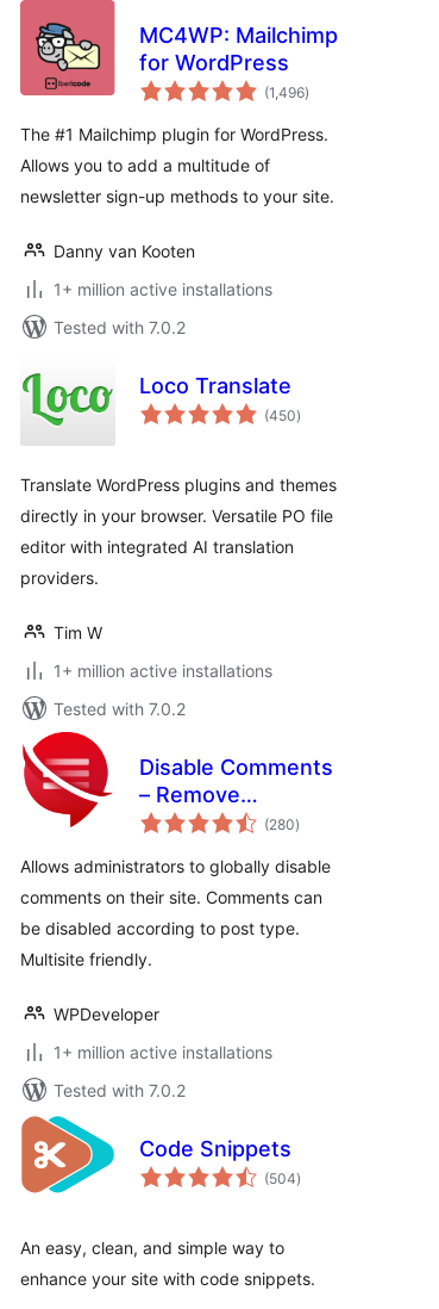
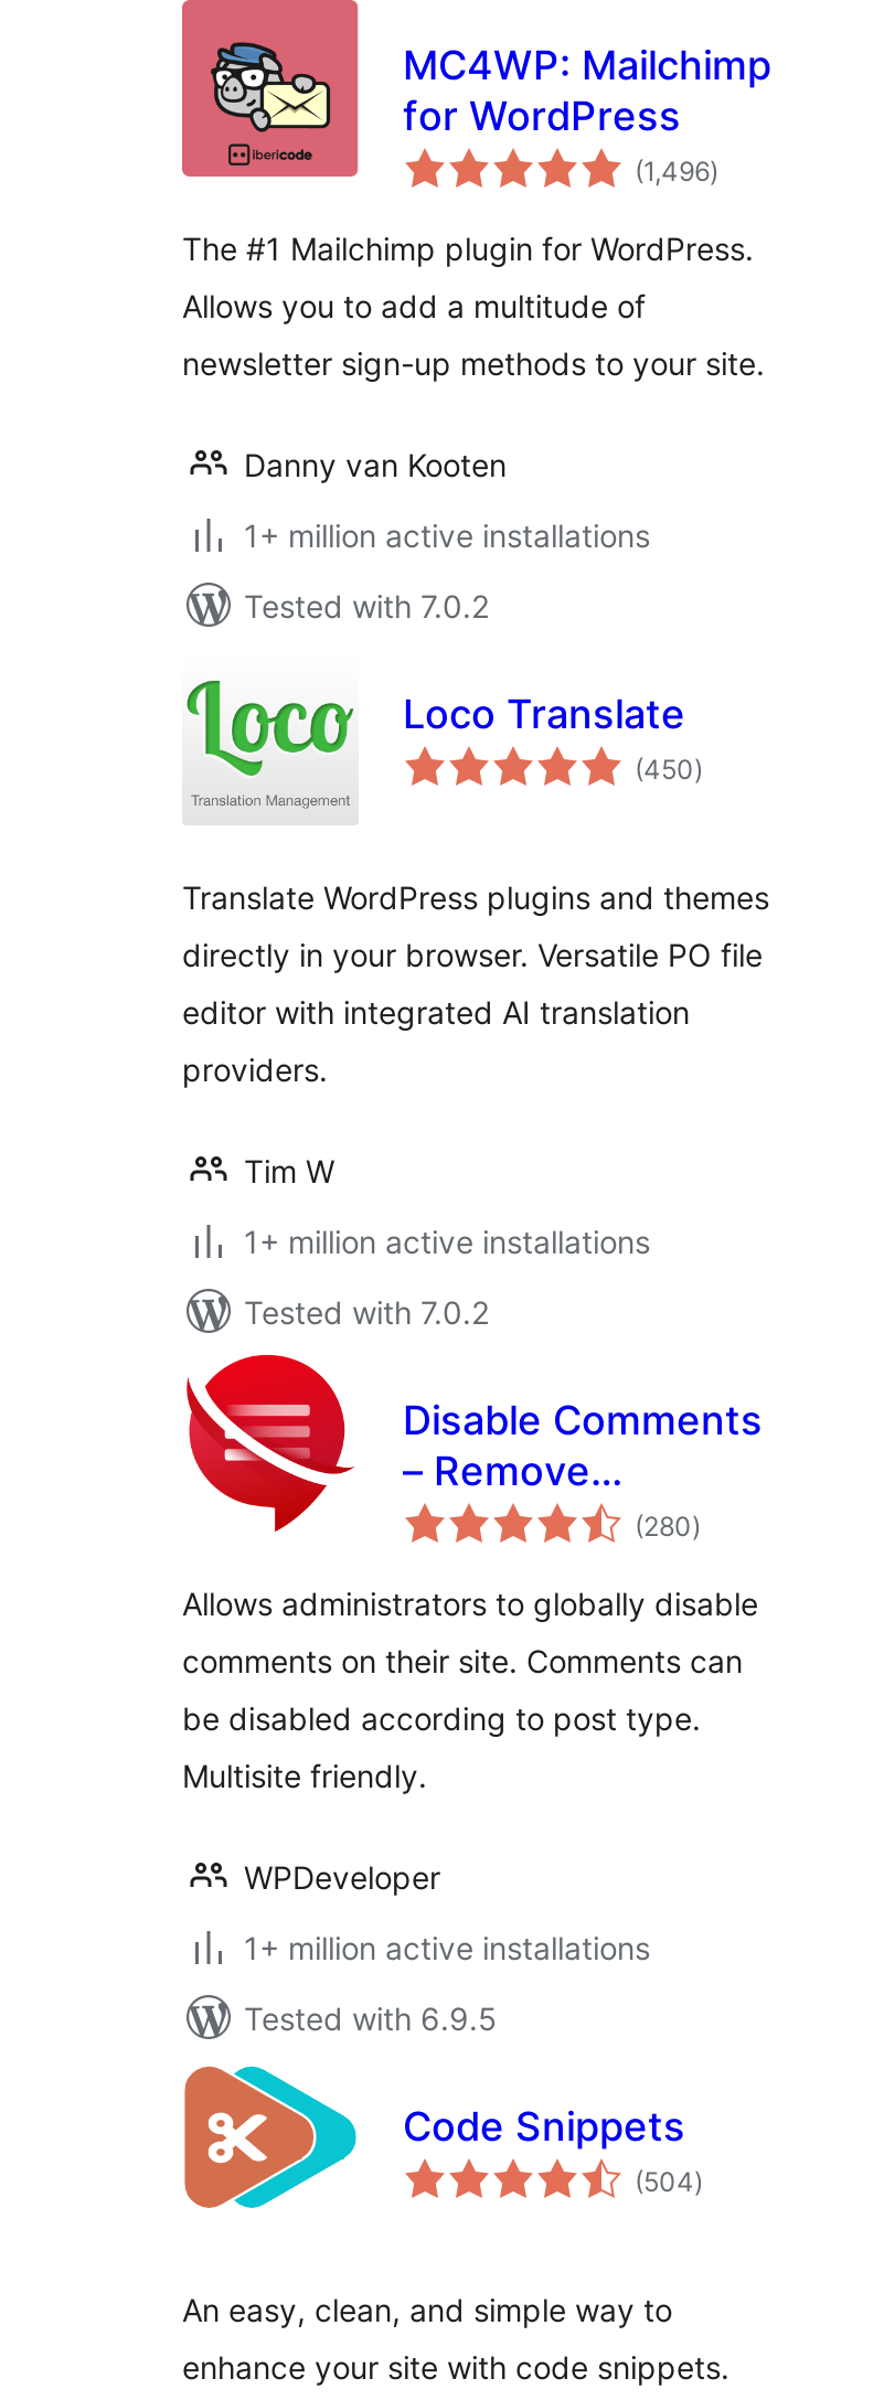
[21,367,113,435] [image] -> [187,678,354,808] [image]
[54,1080,186,1100] Tested with 7.0.2 -> [244,1999,498,2037] Tested with 6.9.5

